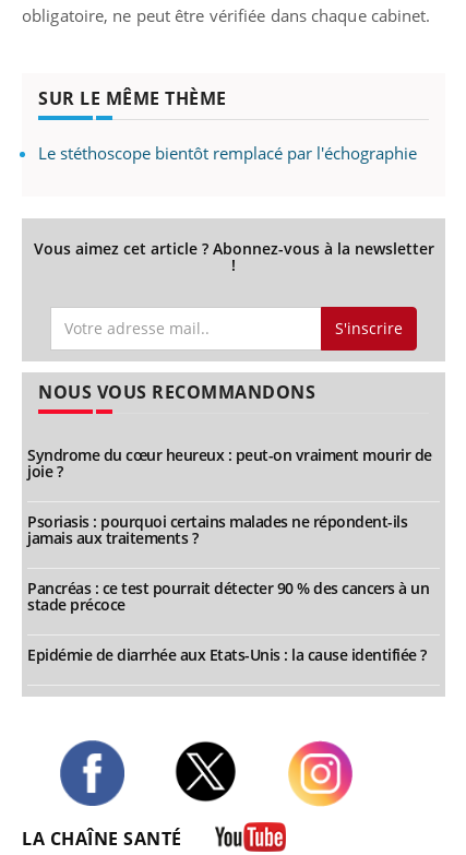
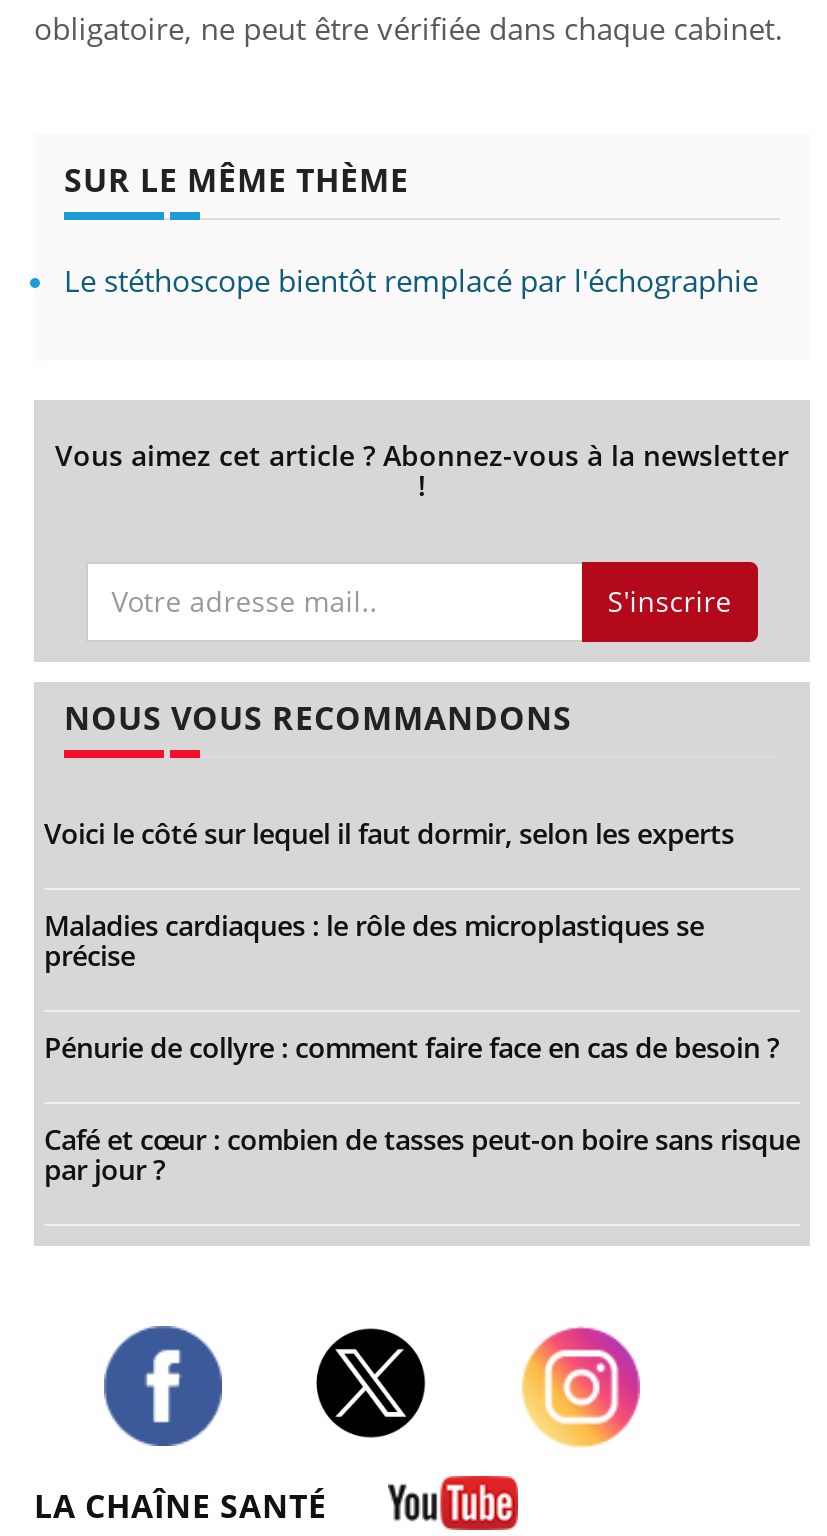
[27,445,432,482] Syndrome du cœur heureux : peut-on vraiment mourir de | joie ? -> [44,815,734,853] Voici le côté sur lequel il faut dormir, selon les experts
[27,511,407,548] Psoriasis : pourquoi certains malades ne répondent-ils | jamais aux traitements ? -> [44,907,704,975] Maladies cardiaques : le rôle des microplastiques se | précise
[27,578,429,615] Pancréas : ce test pourrait détecter 90 % des cancers à un | stade précoce -> [44,1029,778,1067] Pénurie de collyre : comment faire face en cas de besoin ?
[27,645,426,665] Epidémie de diarrhée aux Etats-Unis : la cause identifiée ? -> [44,1121,800,1189] Café et cœur : combien de tasses peut-on boire sans risque | par jour ?

